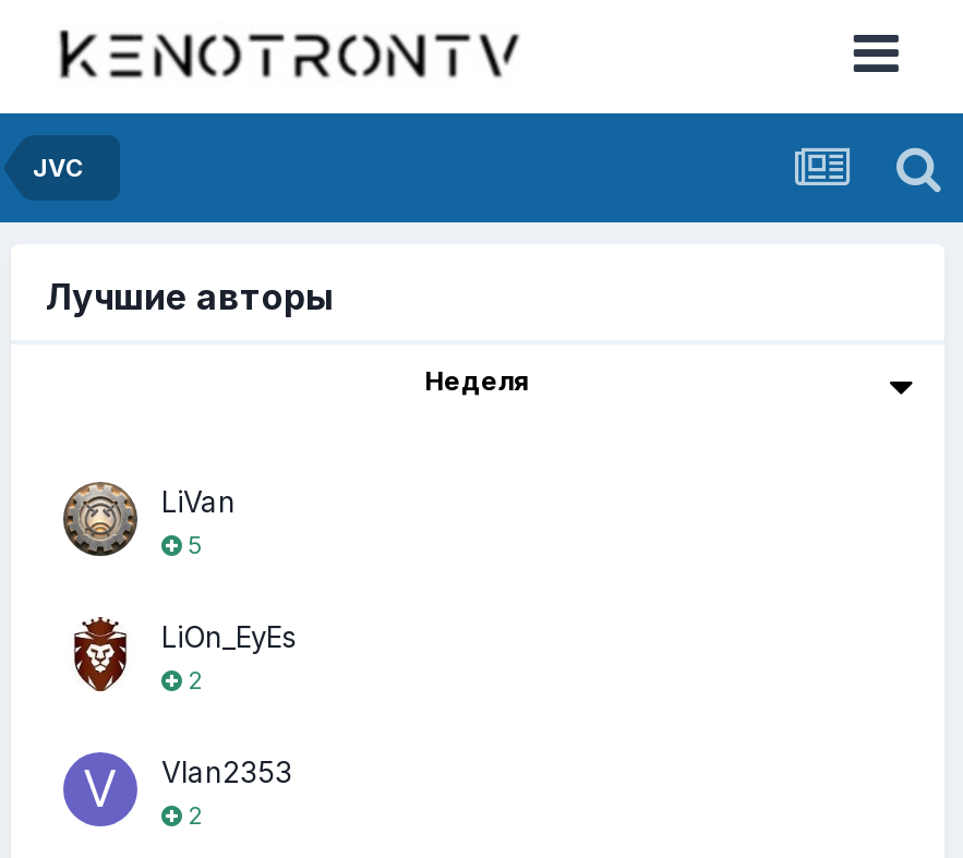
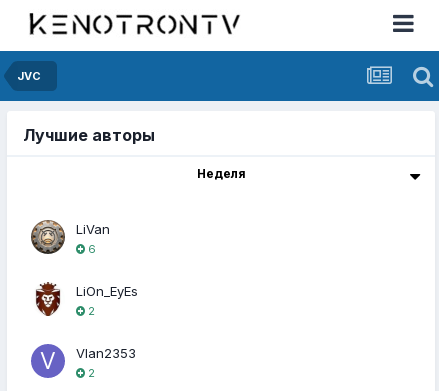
[181,530,203,560] 5 -> [85,242,96,256] 6

